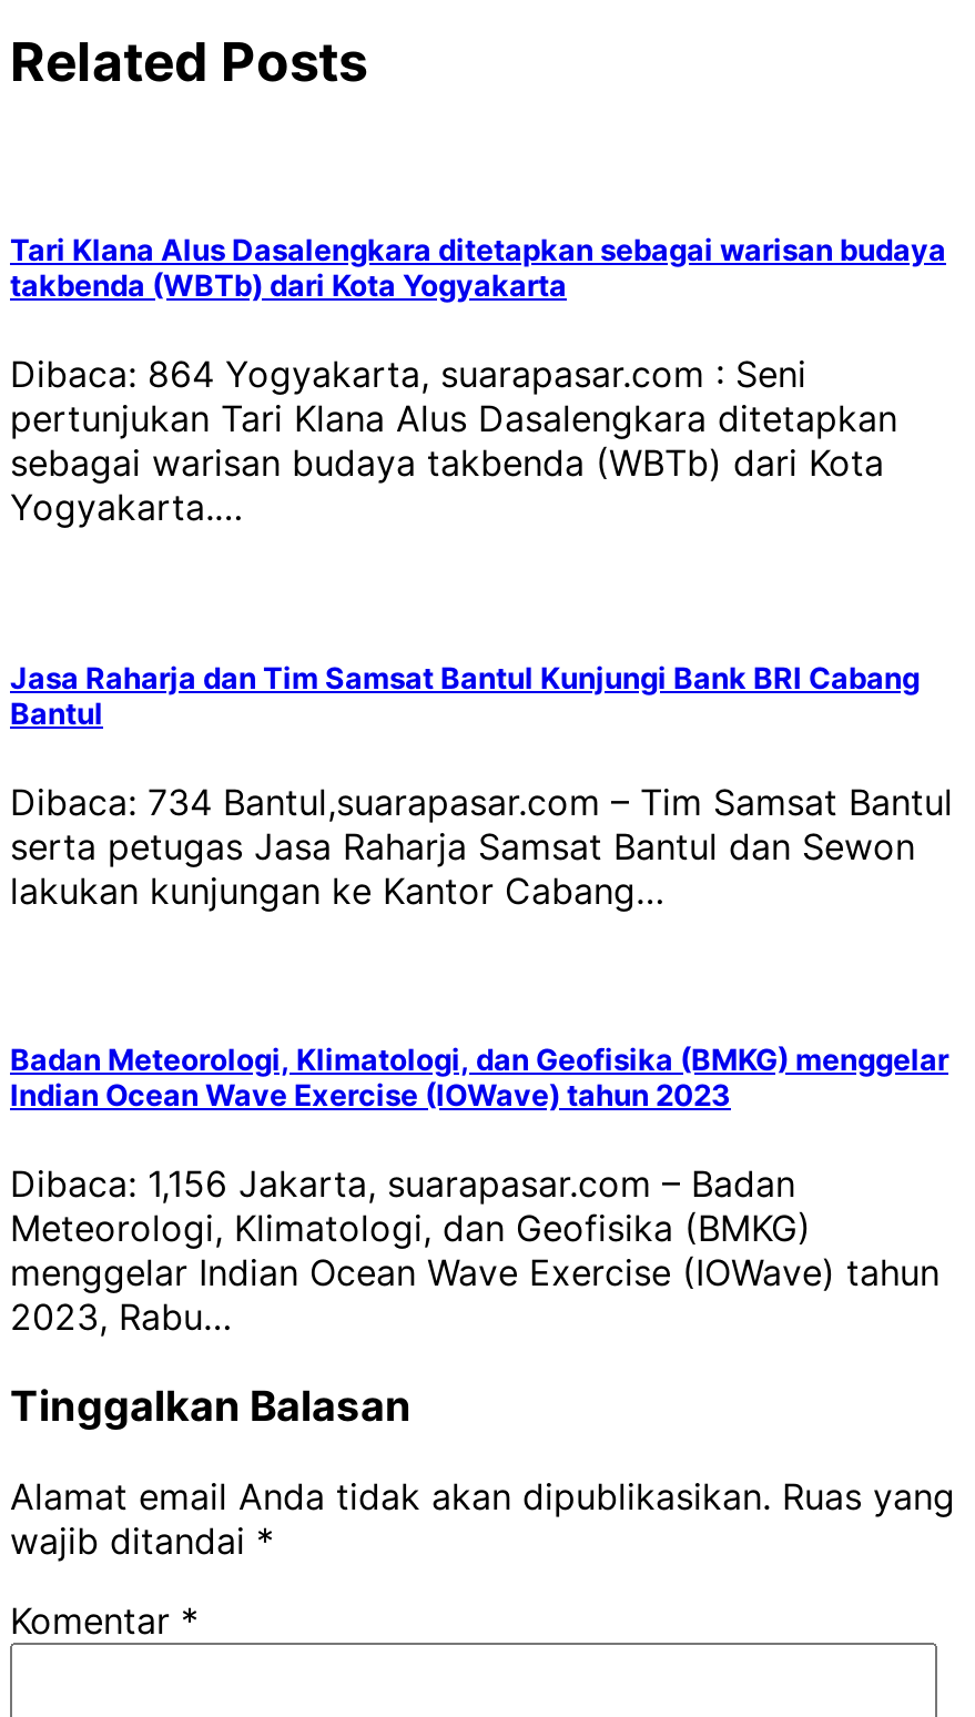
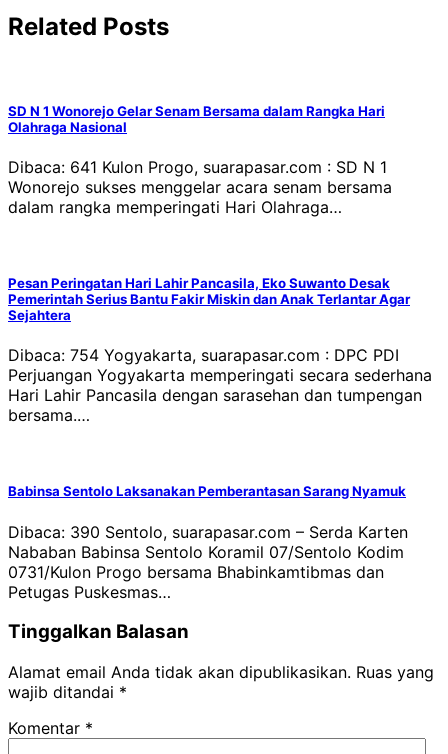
[10,232,946,303] Tari Klana Alus Dasalengkara ditetapkan sebagai warisan budaya | takbenda (WBTb) dari Kota Yogyakarta -> [8,103,385,135] SD N 1 Wonorejo Gelar Senam Bersama dalam Rangka Hari | Olahraga Nasional
[10,353,897,530] Dibaca: 864 Yogyakarta, suarapasar.com : Seni | pertunjukan Tari Klana Alus Dasalengkara ditetapkan | sebagai warisan budaya takbenda (WBTb) dari Kota | Yogyakarta.… -> [8,157,392,217] Dibaca: 641 Kulon Progo, suarapasar.com : SD N 1 | Wonorejo sukses menggelar acara senam bersama | dalam rangka memperingati Hari Olahraga…
[10,659,920,730] Jasa Raharja dan Tim Samsat Bantul Kunjungi Bank BRI Cabang | Bantul -> [8,275,410,323] Pesan Peringatan Hari Lahir Pancasila, Eko Suwanto Desak | Pemerintah Serius Bantu Fakir Miskin dan Anak Terlantar Agar | Sejahtera
[10,779,953,912] Dibaca: 734 Bantul,suarapasar.com – Tim Samsat Bantul | serta petugas Jasa Raharja Samsat Bantul dan Sewon | lakukan kunjungan ke Kantor Cabang… -> [8,345,432,425] Dibaca: 754 Yogyakarta, suarapasar.com : DPC PDI | Perjuangan Yogyakarta memperingati secara sederhana | Hari Lahir Pancasila dengan sarasehan dan tumpengan | bersama.…
[10,1042,948,1113] Badan Meteorologi, Klimatologi, dan Geofisika (BMKG) menggelar | Indian Ocean Wave Exercise (IOWave) tahun 2023 -> [8,483,406,499] Babinsa Sentolo Laksanakan Pemberantasan Sarang Nyamuk
[10,1162,940,1339] Dibaca: 1,156 Jakarta, suarapasar.com – Badan | Meteorologi, Klimatologi, dan Geofisika (BMKG) | menggelar Indian Ocean Wave Exercise (IOWave) tahun | 2023, Rabu… -> [8,522,408,602] Dibaca: 390 Sentolo, suarapasar.com – Serda Karten | Nababan Babinsa Sentolo Koramil 07/Sentolo Kodim | 0731/Kulon Progo bersama Bhabinkamtibmas dan | Petugas Puskesmas…

